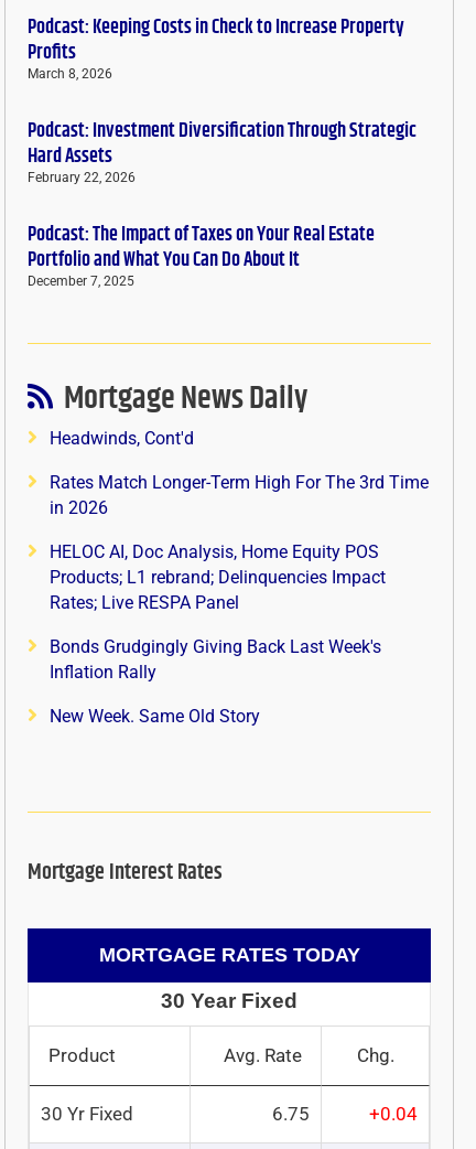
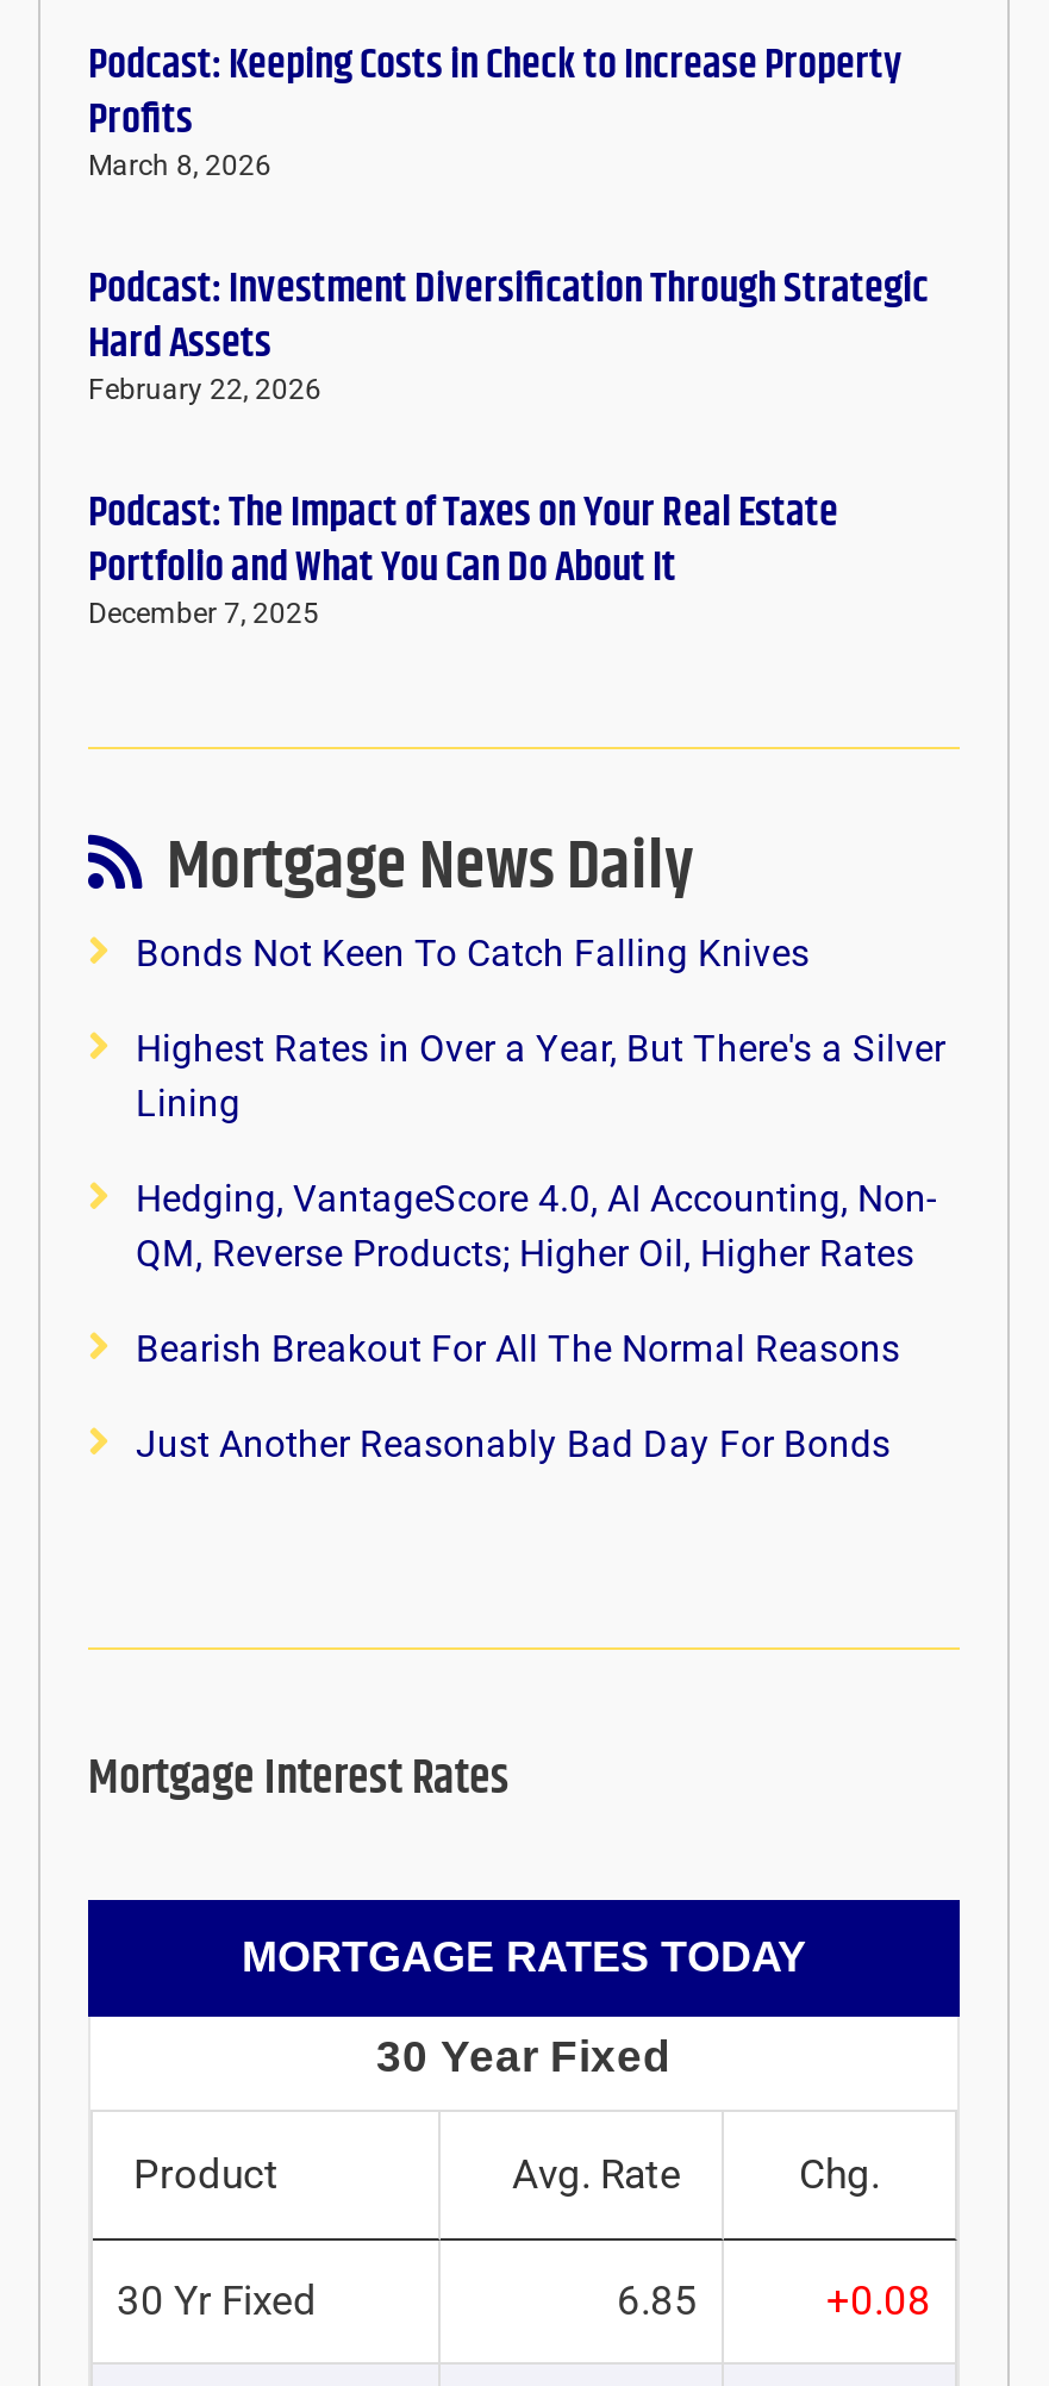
[50,429,194,449] Headwinds, Cont'd -> [136,933,810,976] Bonds Not Keen To Catch Falling Knives
[50,473,429,519] Rates Match Longer-Term High For The 3rd Time | in 2026 -> [136,1029,945,1126] Highest Rates in Over a Year, But There's a Silver | Lining
[50,543,386,613] HELOC AI, Doc Analysis, Home Equity POS | Products; L1 rebrand; Delinquencies Impact | Rates; Live RESPA Panel -> [136,1179,936,1277] Hedging, VantageScore 4.0, AI Accounting, Non- | QM, Reverse Products; Higher Oil, Higher Rates
[50,638,381,683] Bonds Grudgingly Giving Back Last Week's | Inflation Rally -> [136,1329,900,1372] Bearish Breakout For All The Normal Reasons
[50,707,260,727] New Week. Same Old Story -> [136,1424,891,1467] Just Another Reasonably Bad Day For Bonds
[272,1102,310,1124] 6.75 -> [617,2278,698,2325] 6.85
[369,1102,418,1124] +0.04 -> [826,2278,931,2325] +0.08

